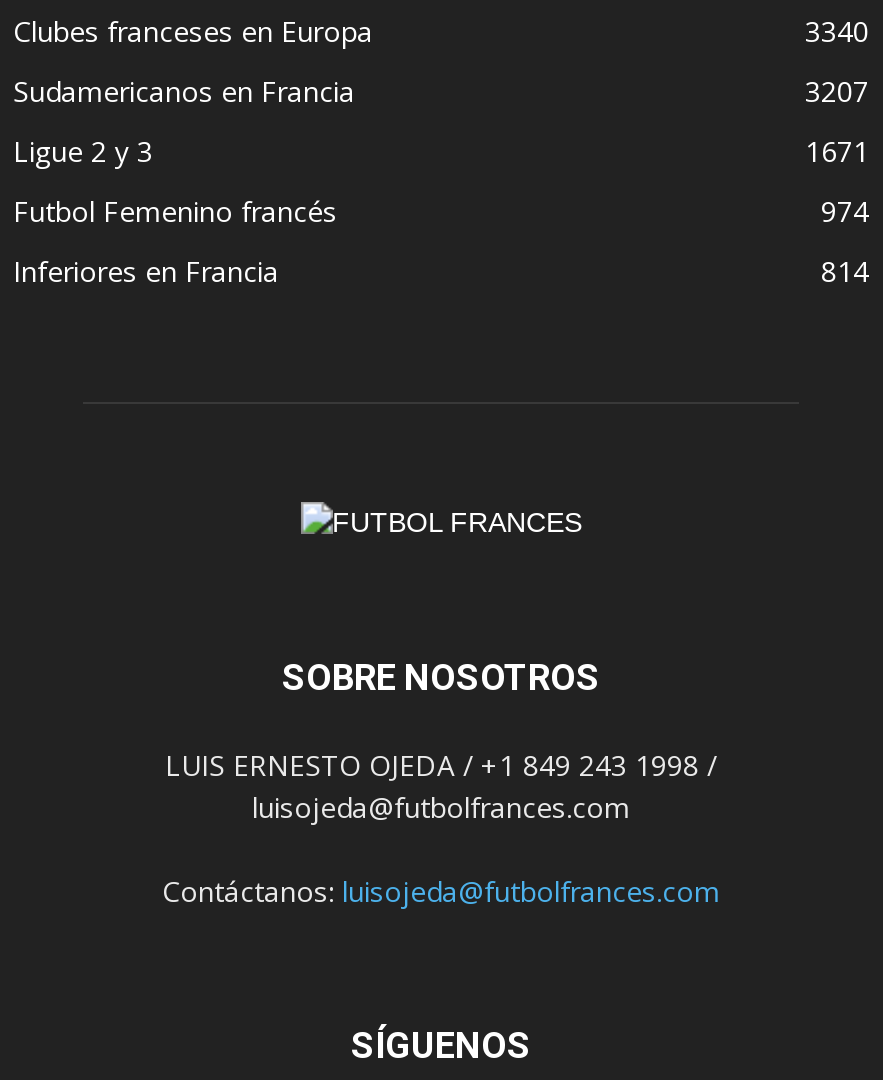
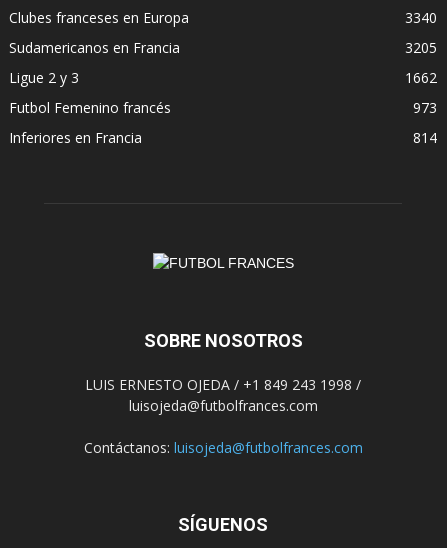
[805,72,869,110] 3207 -> [405,38,437,57] 3205
[805,132,869,170] 1671 -> [405,68,437,87] 1662
[821,192,869,230] 974 -> [413,98,437,117] 973

